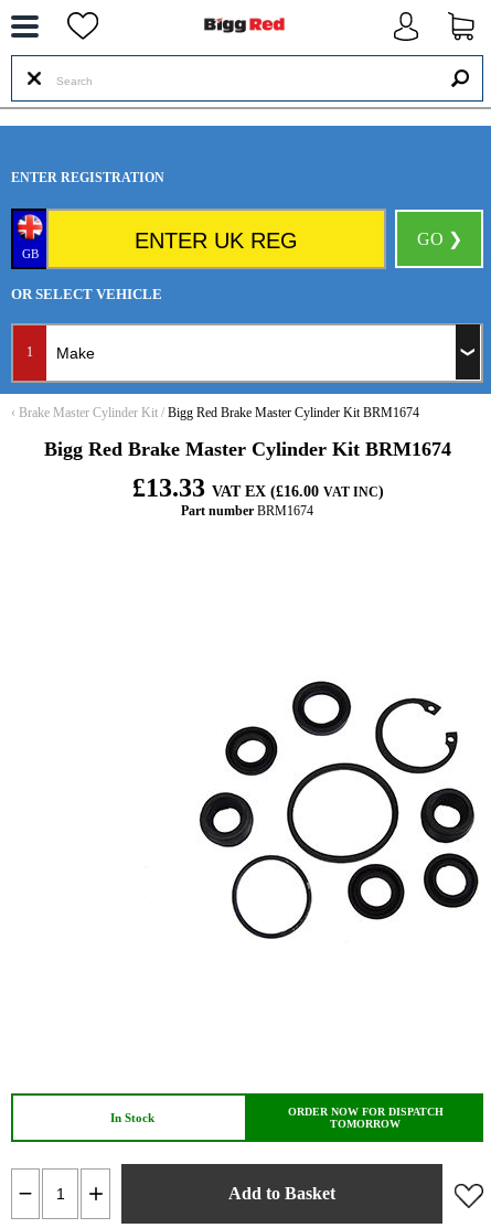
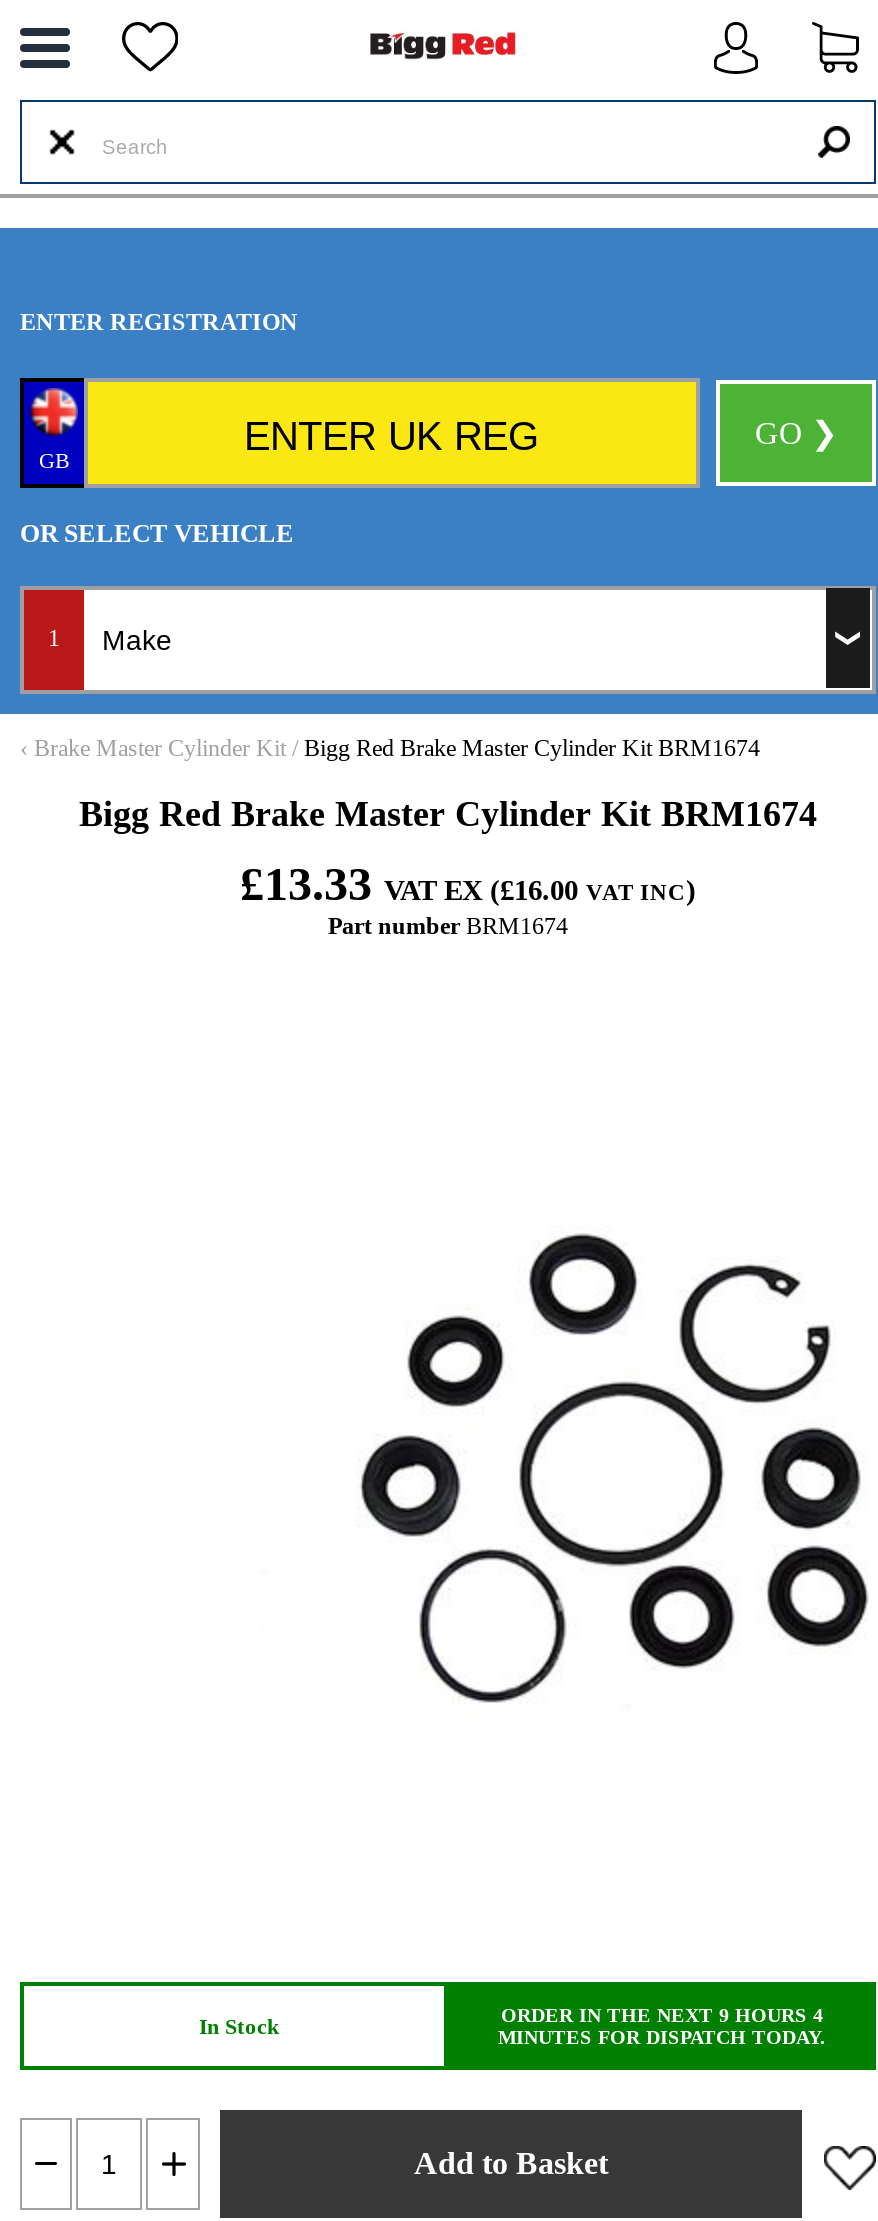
[287,1106,443,1130] ORDER NOW FOR DISPATCH | TOMORROW -> [498,2004,826,2048] ORDER IN THE NEXT 9 HOURS 4 | MINUTES FOR DISPATCH TODAY.

